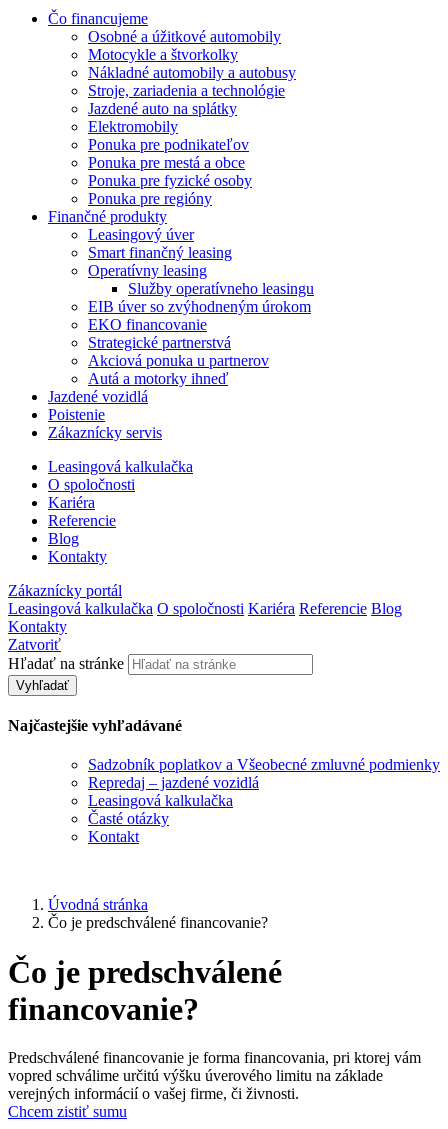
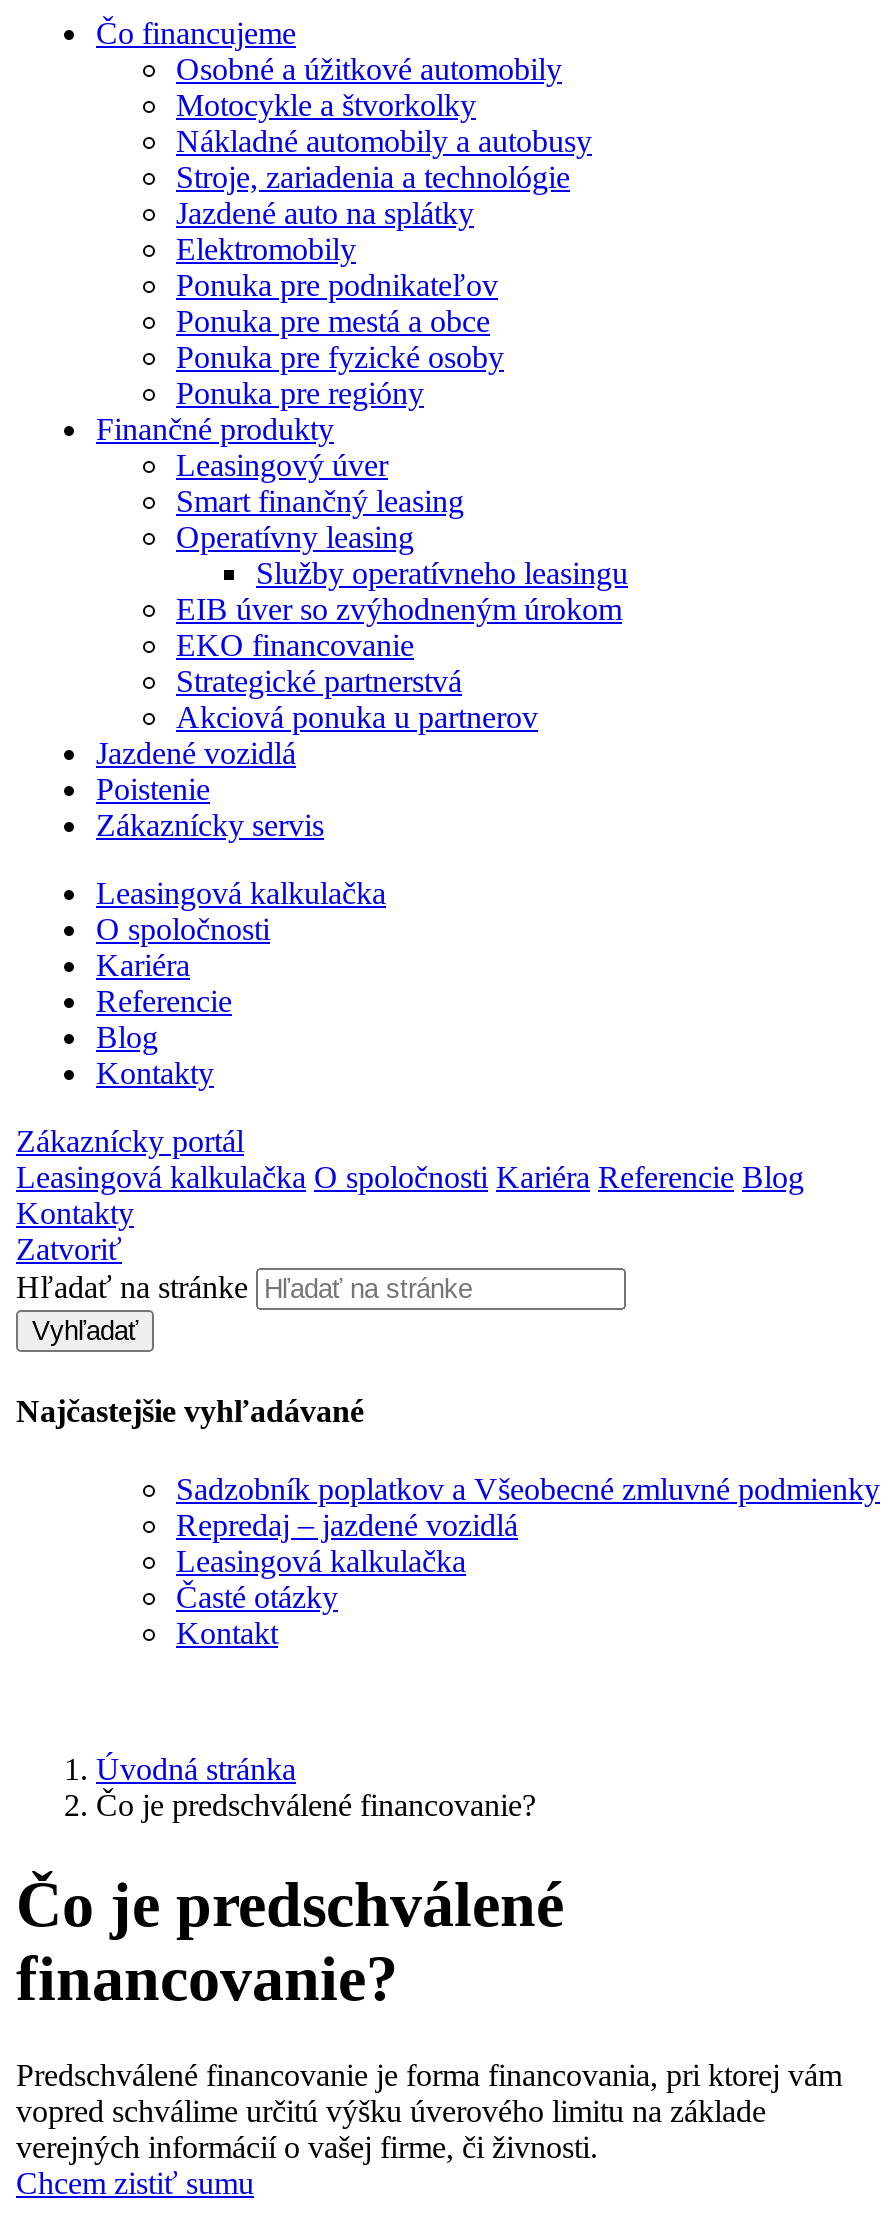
[88,370,228,387] Autá a motorky ihneď -> none

